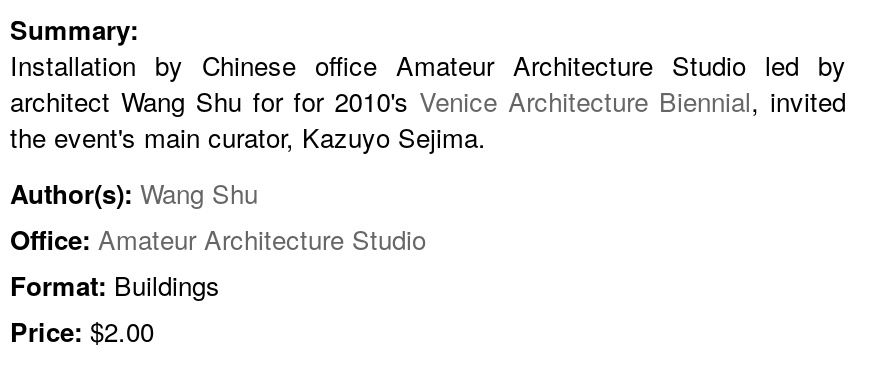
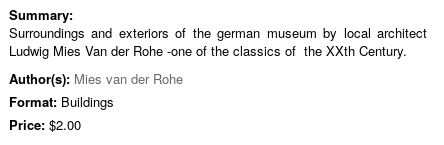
[10,45,846,155] Installation by Chinese office Amateur Architecture Studio led by | architect Wang Shu for for 2010's Venice Architecture Biennial, invited | the event's main curator, Kazuyo Sejima. -> [9,22,427,59] Surroundings and exteriors of the german museum by local architect | Ludwig Mies Van der Rohe -one of the classics of the XXth Century.
[10,173,426,257] Author(s): Wang Shu | Office: Amateur Architecture Studio -> [9,68,183,87] Author(s): Mies van der Rohe

